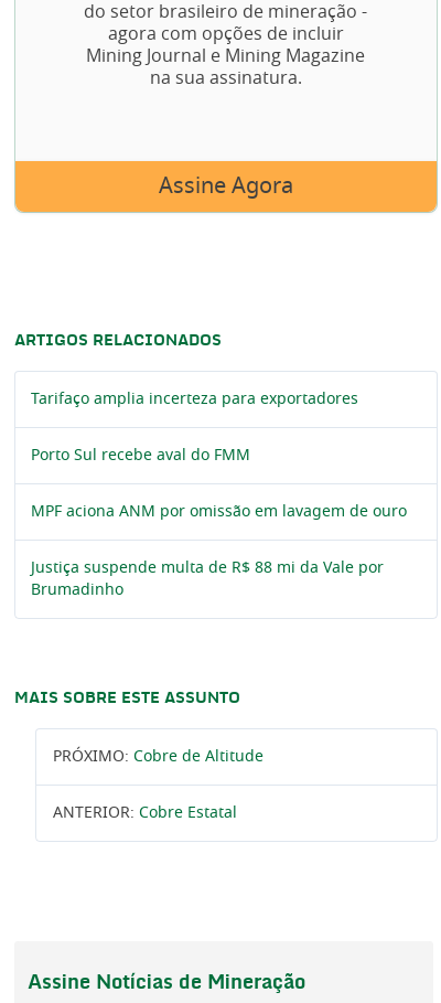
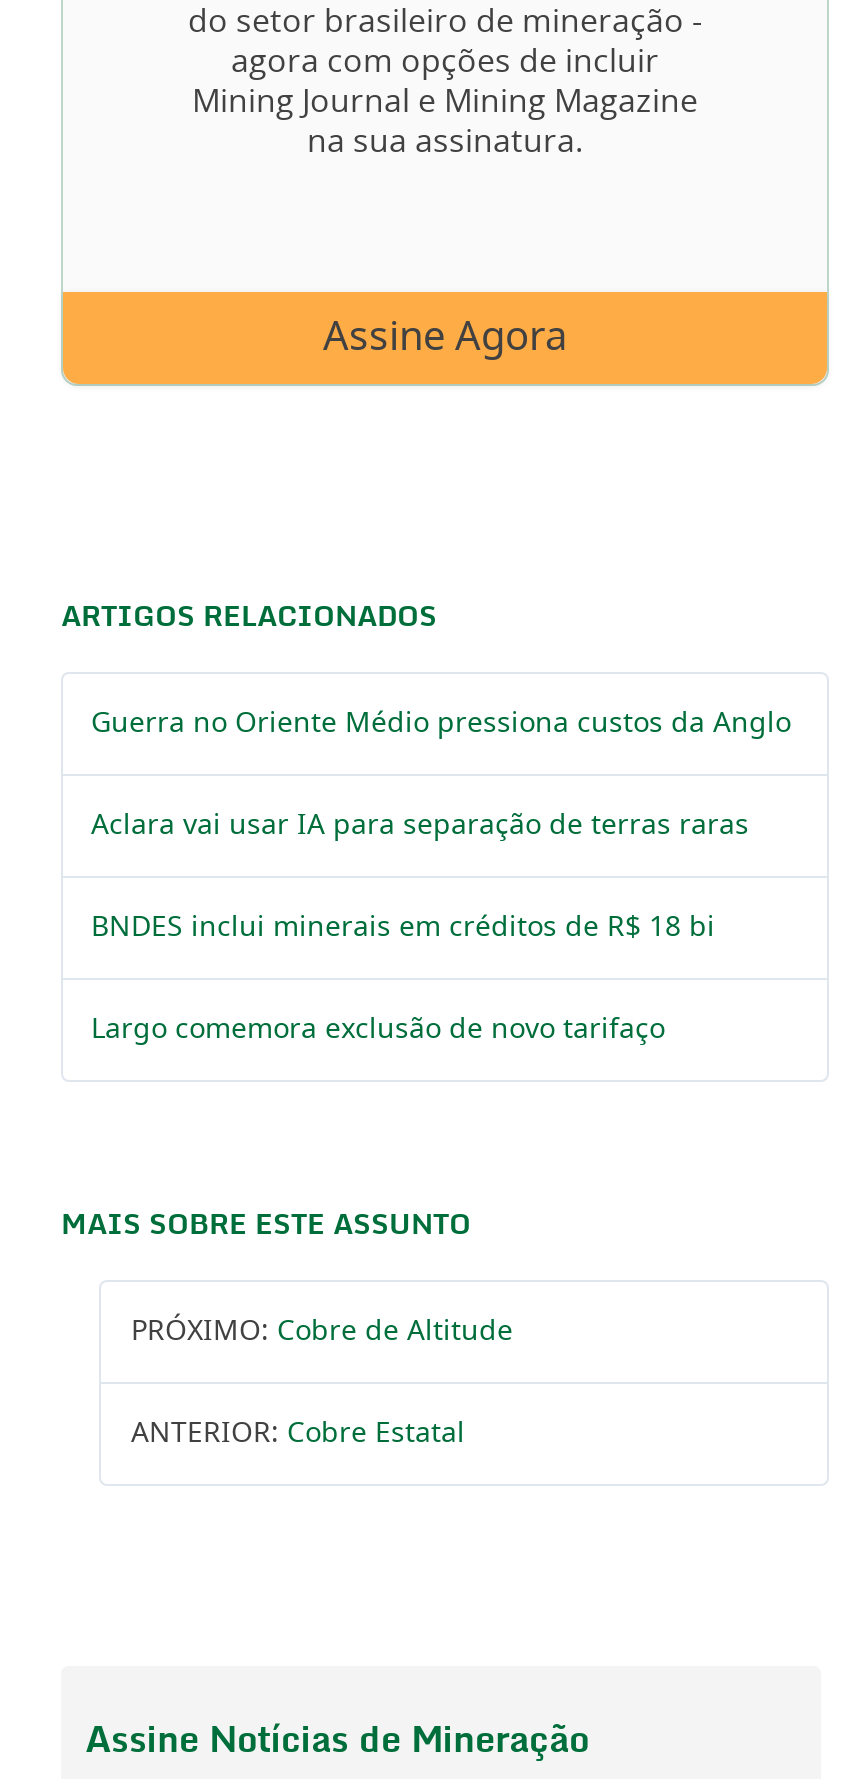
[31,391,358,407] Tarifaço amplia incerteza para exportadores -> [91,710,791,738] Guerra no Oriente Médio pressiona custos da Anglo
[31,448,250,463] Porto Sul recebe aval do FMM -> [91,812,749,840] Aclara vai usar IA para separação de terras raras
[31,504,407,519] MPF aciona ANM por omissão em lavagem de ouro -> [91,914,715,942] BNDES inclui minerais em créditos de R$ 18 bi
[31,560,384,598] Justiça suspende multa de R$ 88 mi da Vale por | Brumadinho -> [91,1016,665,1044] Largo comemora exclusão de novo tarifaço

